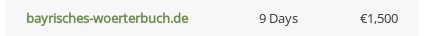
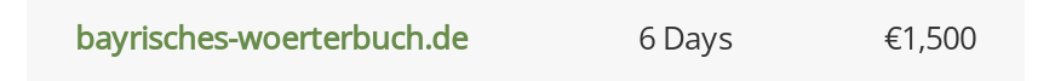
[258,9,297,27] 9 Days -> [638,16,733,59] 6 Days

